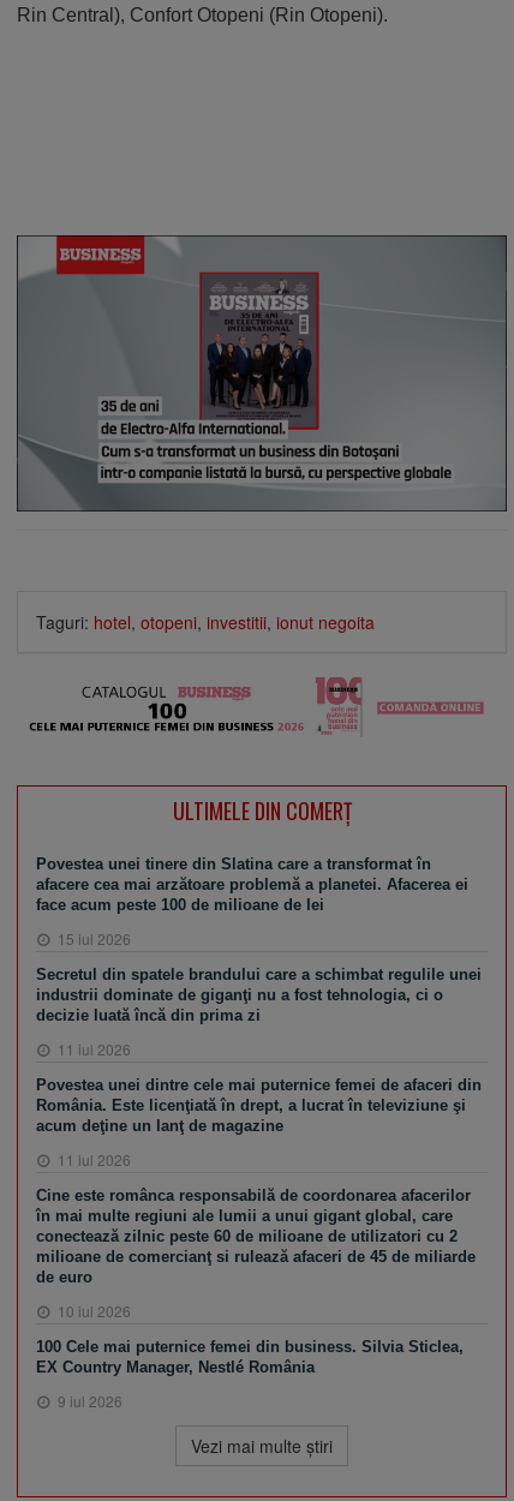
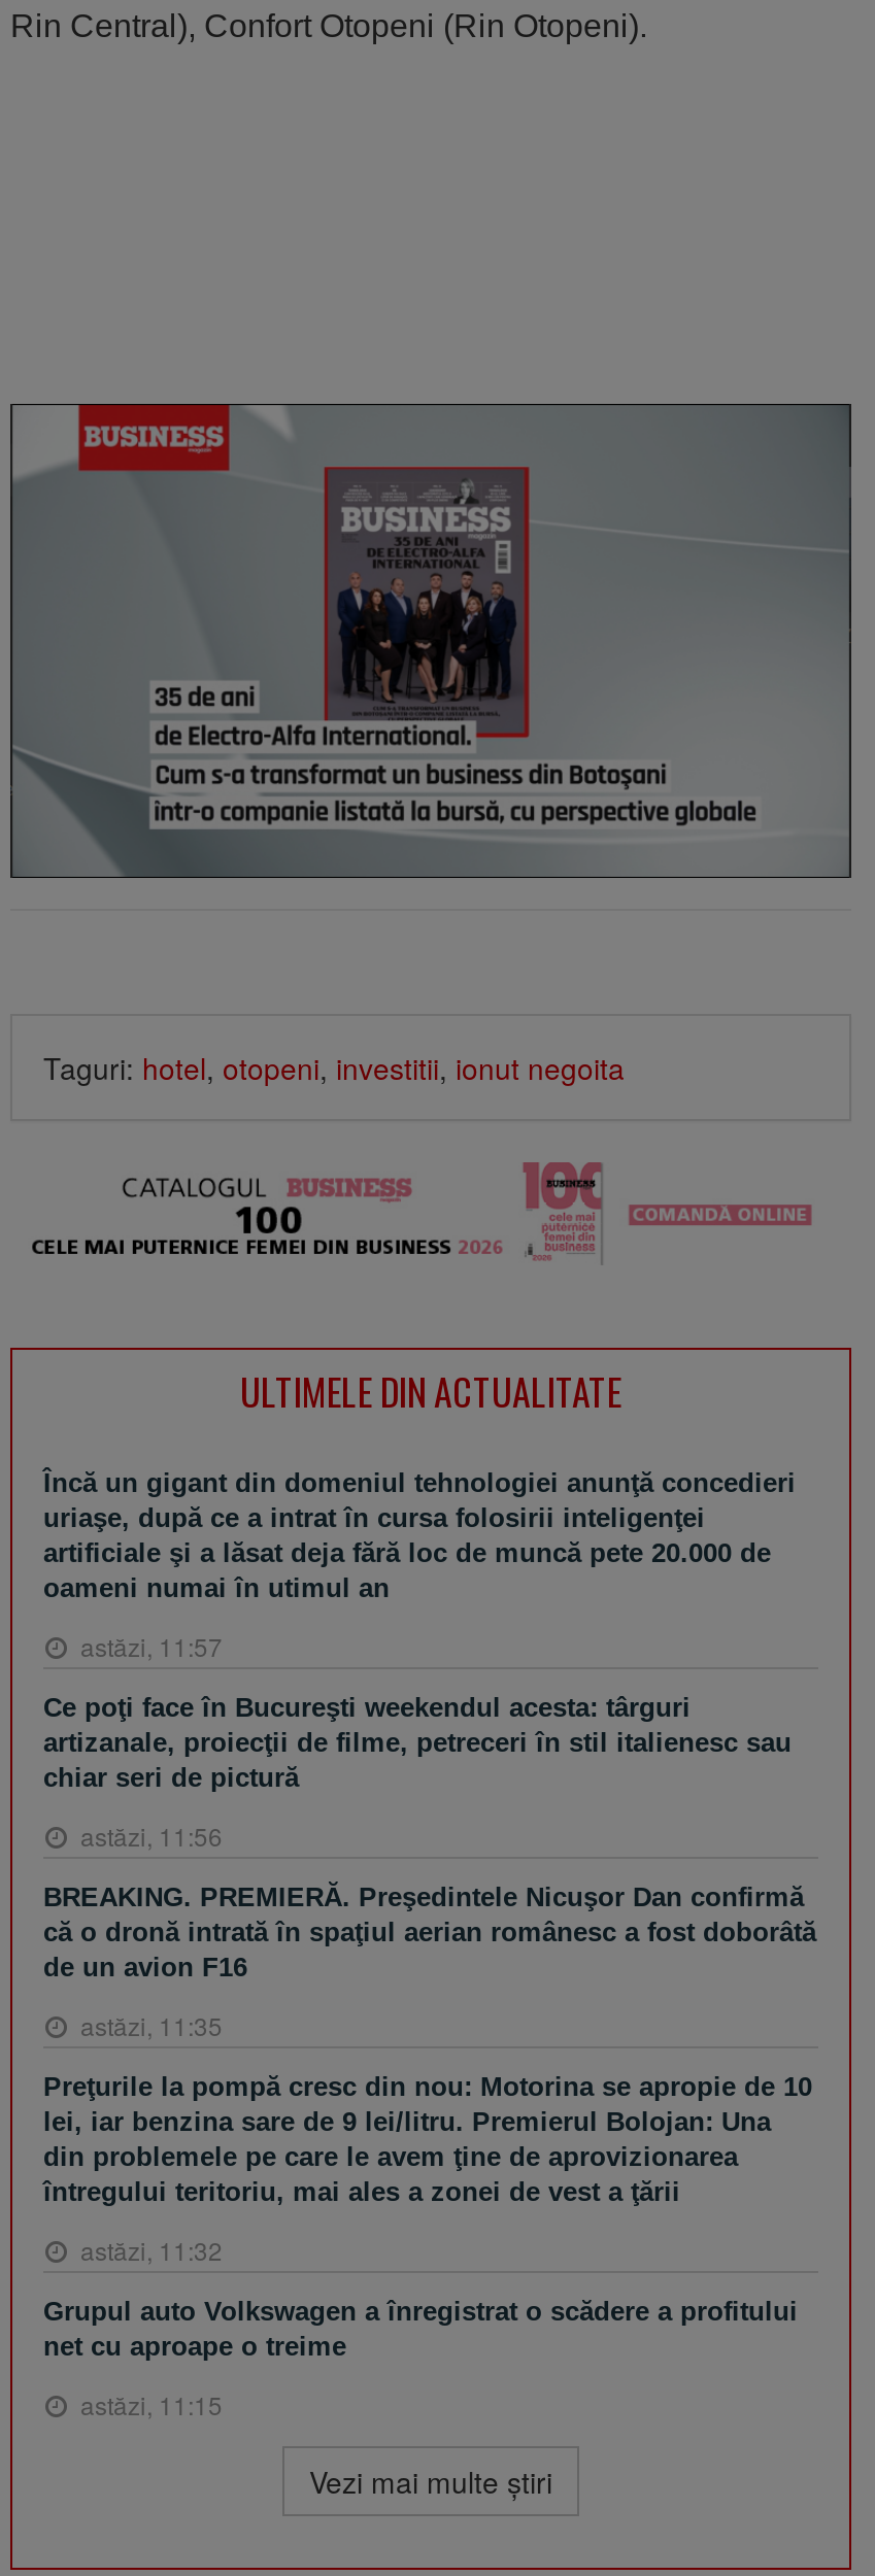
[172,795,351,827] ULTIMELE DIN COMERȚ -> [240,1365,621,1418] ULTIMELE DIN ACTUALITATE
[36,855,468,914] Povestea unei tinere din Slatina care a transformat în | afacere cea mai arzătoare problemă a planetei. Afacerea ei | face acum peste 100 de milioane de lei -> [43,1468,796,1604] Încă un gigant din domeniul tehnologiei anunţă concedieri | uriaşe, după ce a intrat în cursa folosirii inteligenţei | artificiale şi a lăsat deja fără loc de muncă pete 20.000 de | oameni numai în utimul an
[54,929,131,949] 15 iul 2026 -> [74,1629,223,1664] astăzi, 11:57
[36,966,482,1025] Secretul din spatele brandului care a schimbat regulile unei | industrii dominate de giganţi nu a fost tehnologia, ci o | decizie luată încă din prima zi -> [43,1693,792,1794] Ce poţi face în Bucureşti weekendul acesta: târguri | artizanale, proiecţii de filme, petreceri în stil italienesc sau | chiar seri de pictură
[54,1039,131,1059] 11 iul 2026 -> [74,1818,223,1853] astăzi, 11:56
[36,1076,482,1135] Povestea unei dintre cele mai puternice femei de afaceri din | România. Este licenţiată în drept, a lucrat în televiziune şi | acum deţine un lanţ de magazine -> [43,1882,816,1983] BREAKING. PREMIERĂ. Preşedintele Nicuşor Dan confirmă | că o dronă intrată în spaţiul aerian românesc a fost doborâtă | de un avion F16
[54,1150,131,1170] 11 iul 2026 -> [74,2008,223,2043] astăzi, 11:35
[36,1187,476,1286] Cine este românca responsabilă de coordonarea afacerilor | în mai multe regiuni ale lumii a unui gigant global, care | conectează zilnic peste 60 de milioane de utilizatori cu 2 | milioane de comercianţ si rulează afaceri de 45 de miliarde | de euro -> [43,2072,812,2208] Preţurile la pompă cresc din nou: Motorina se apropie de 10 | lei, iar benzina sare de 9 lei/litru. Premierul Bolojan: Una | din problemele pe care le avem ţine de aprovizionarea | întregului teritoriu, mai ales a zonei de vest a ţării
[54,1301,131,1321] 10 iul 2026 -> [74,2232,223,2267] astăzi, 11:32
[36,1338,464,1376] 100 Cele mai puternice femei din business. Silvia Sticlea, | EX Country Manager, Nestlé România -> [43,2296,798,2362] Grupul auto Volkswagen a înregistrat o scădere a profitului | net cu aproape o treime
[54,1391,122,1411] 9 iul 2026 -> [74,2387,223,2422] astăzi, 11:15

